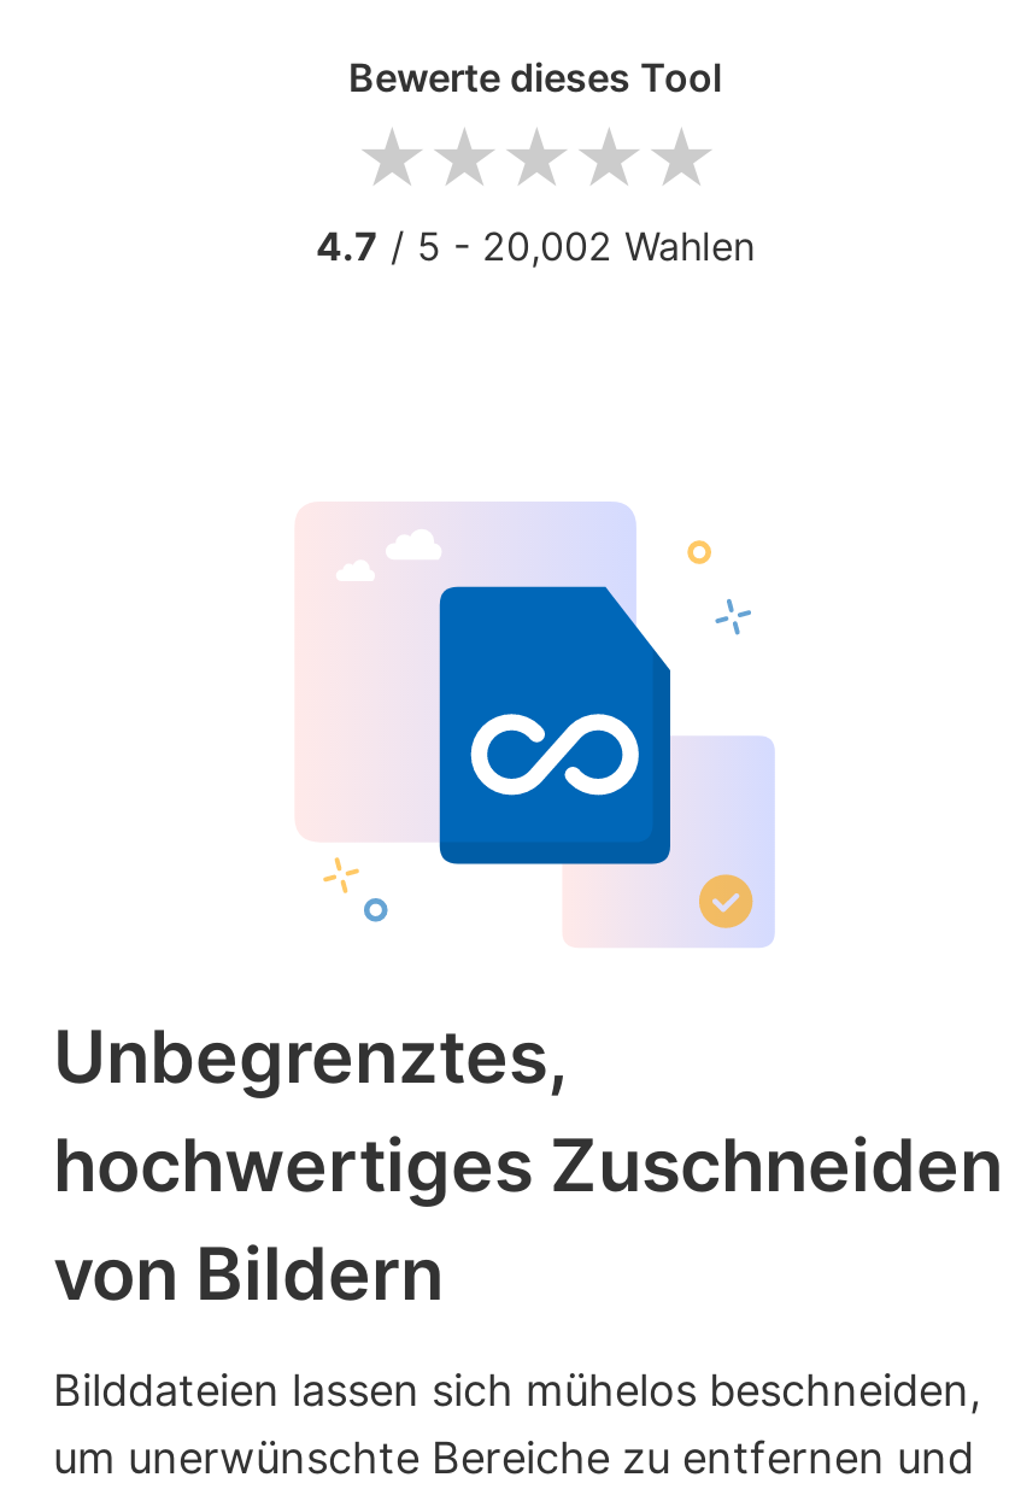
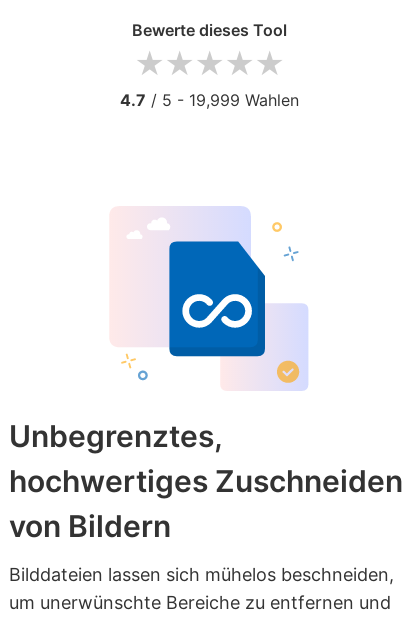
[316,222,755,270] 4.7 / 5 - 20,002 Wahlen -> [119,90,298,110] 4.7 / 5 - 19,999 Wahlen

